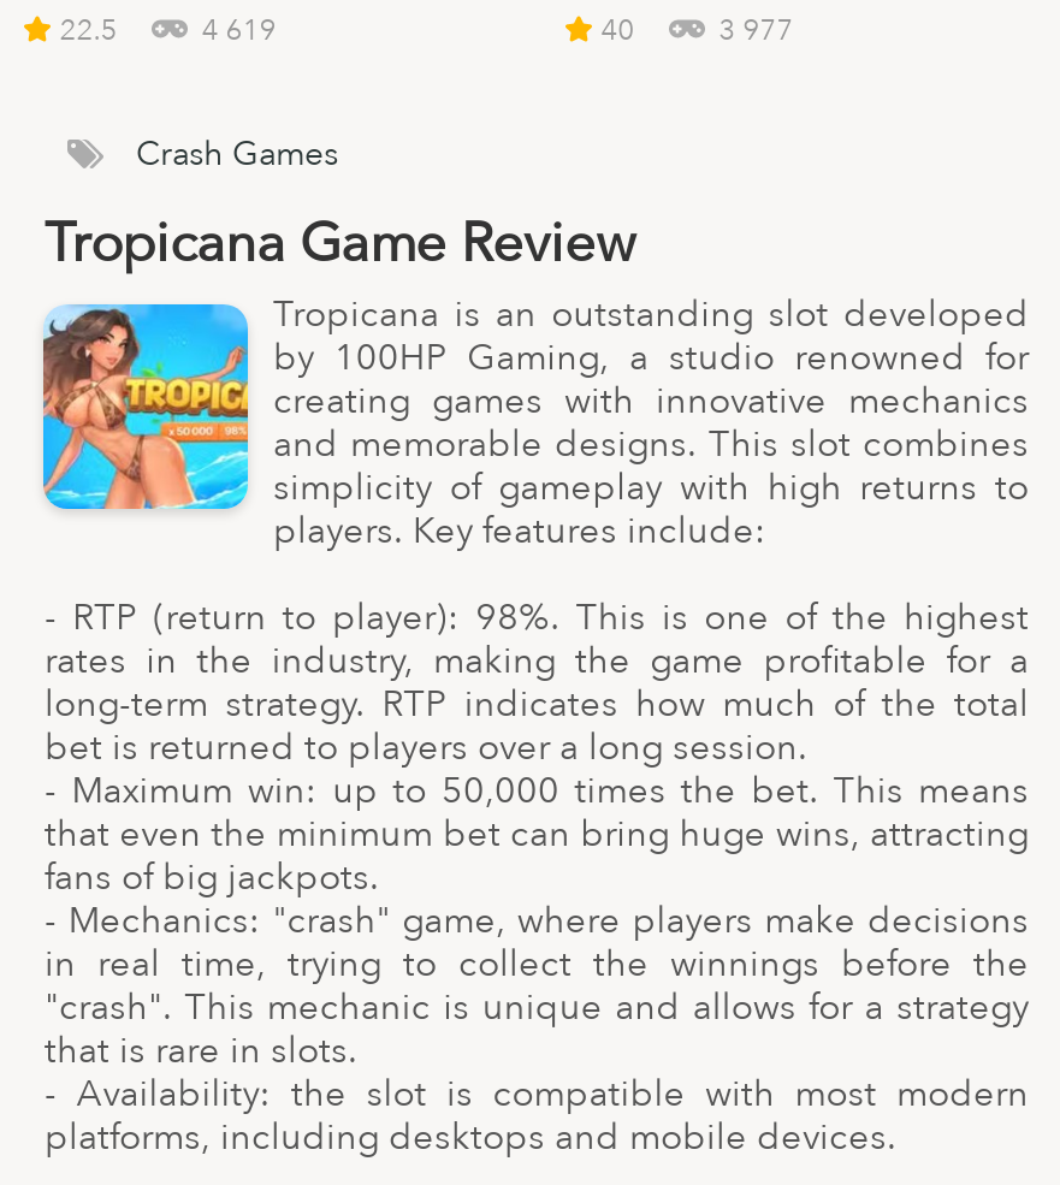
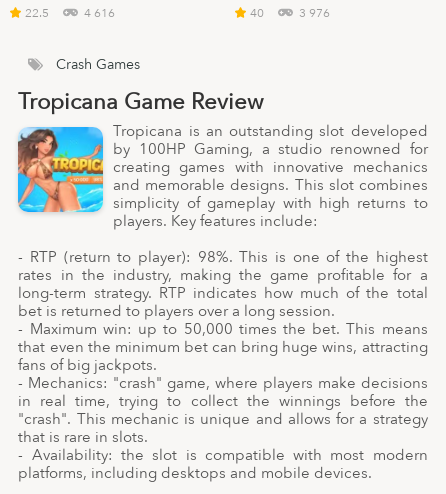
[202,11,276,49] 4 619 -> [84,5,115,21] 4 616
[719,11,793,49] 3 977 -> [299,5,330,21] 3 976

